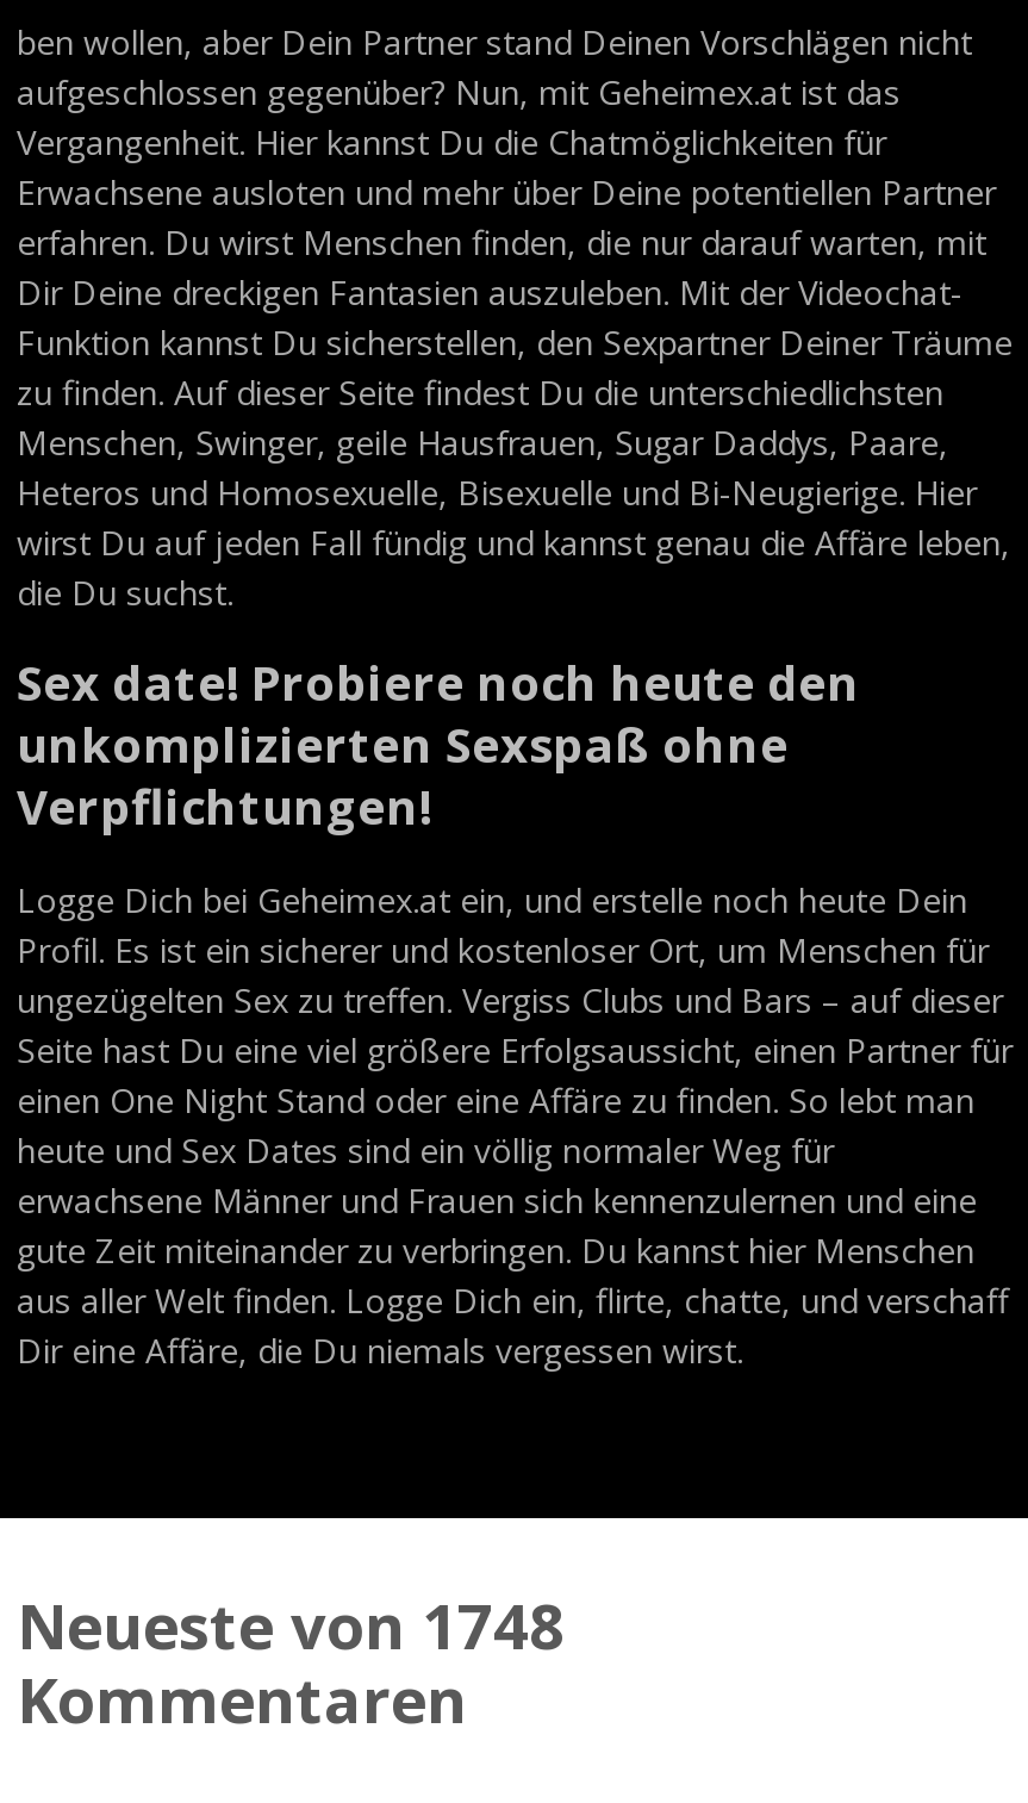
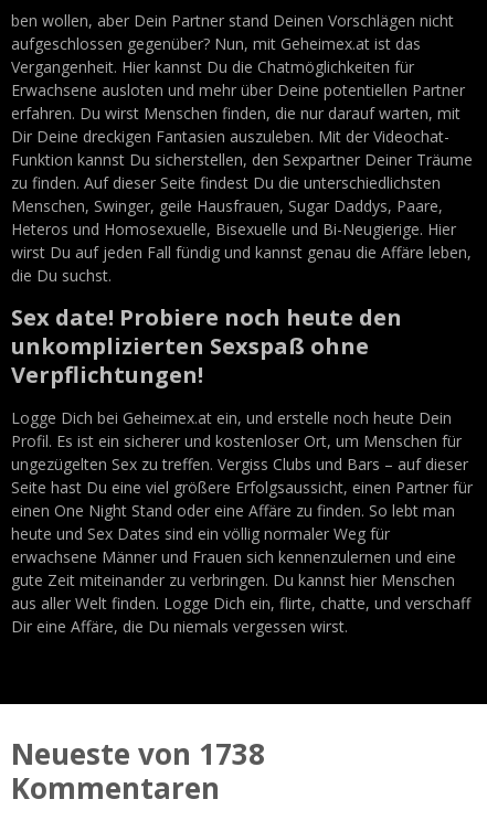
[17,1583,565,1668] Neueste von 1748 -> [11,734,265,774] Neueste von 1738

